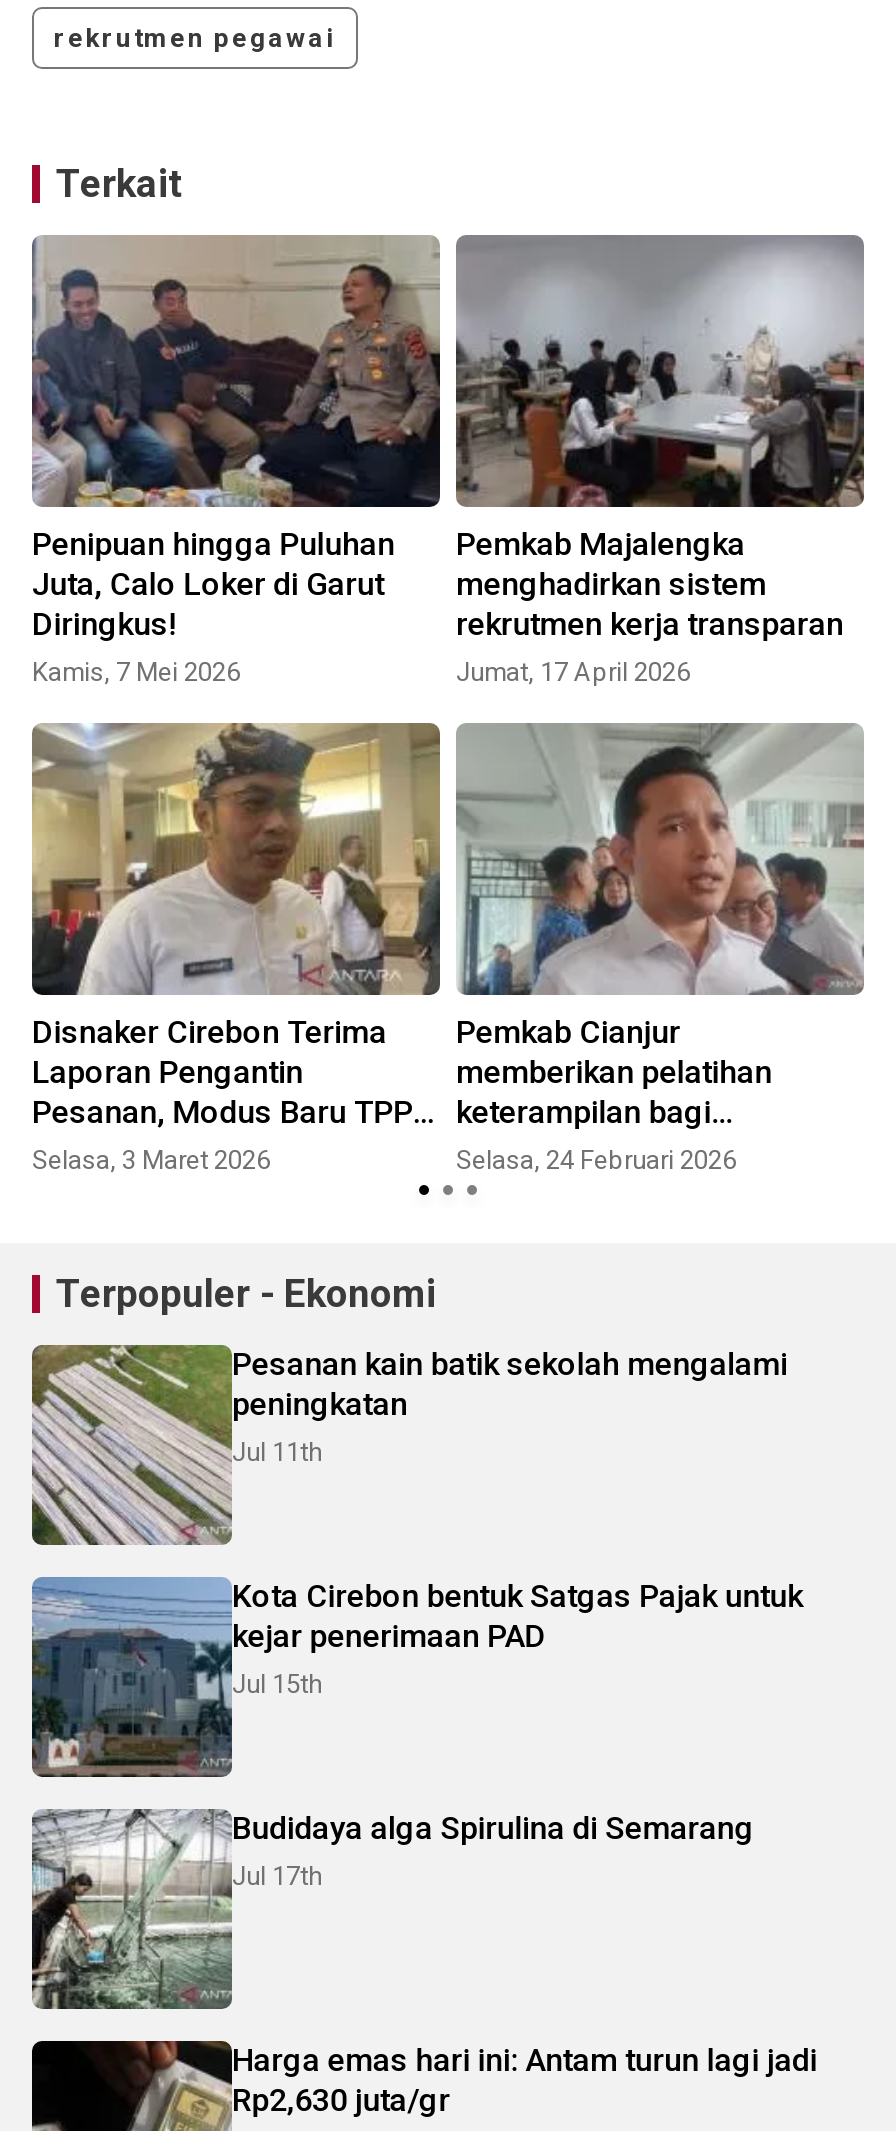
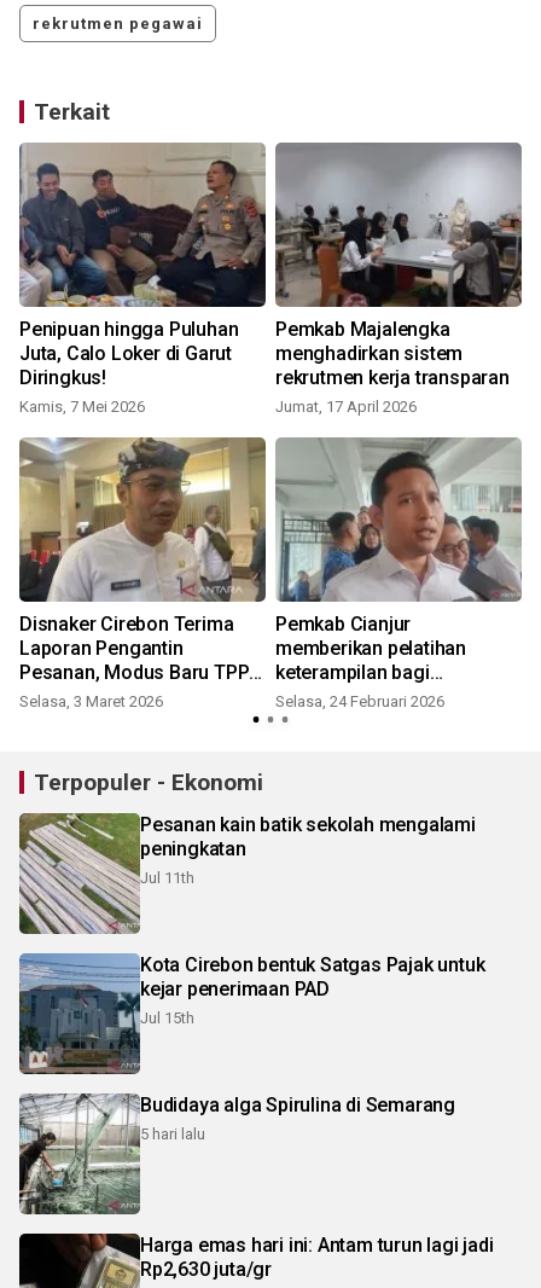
[232,1861,322,1891] Jul 17th -> [140,1125,205,1143] 5 hari lalu

